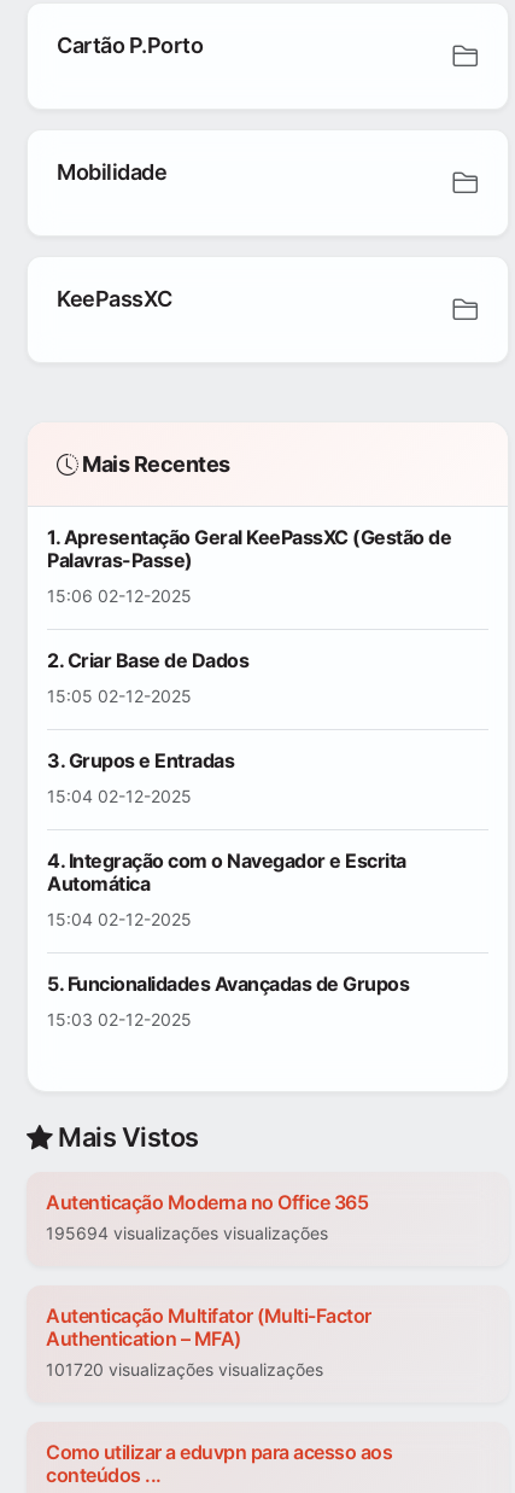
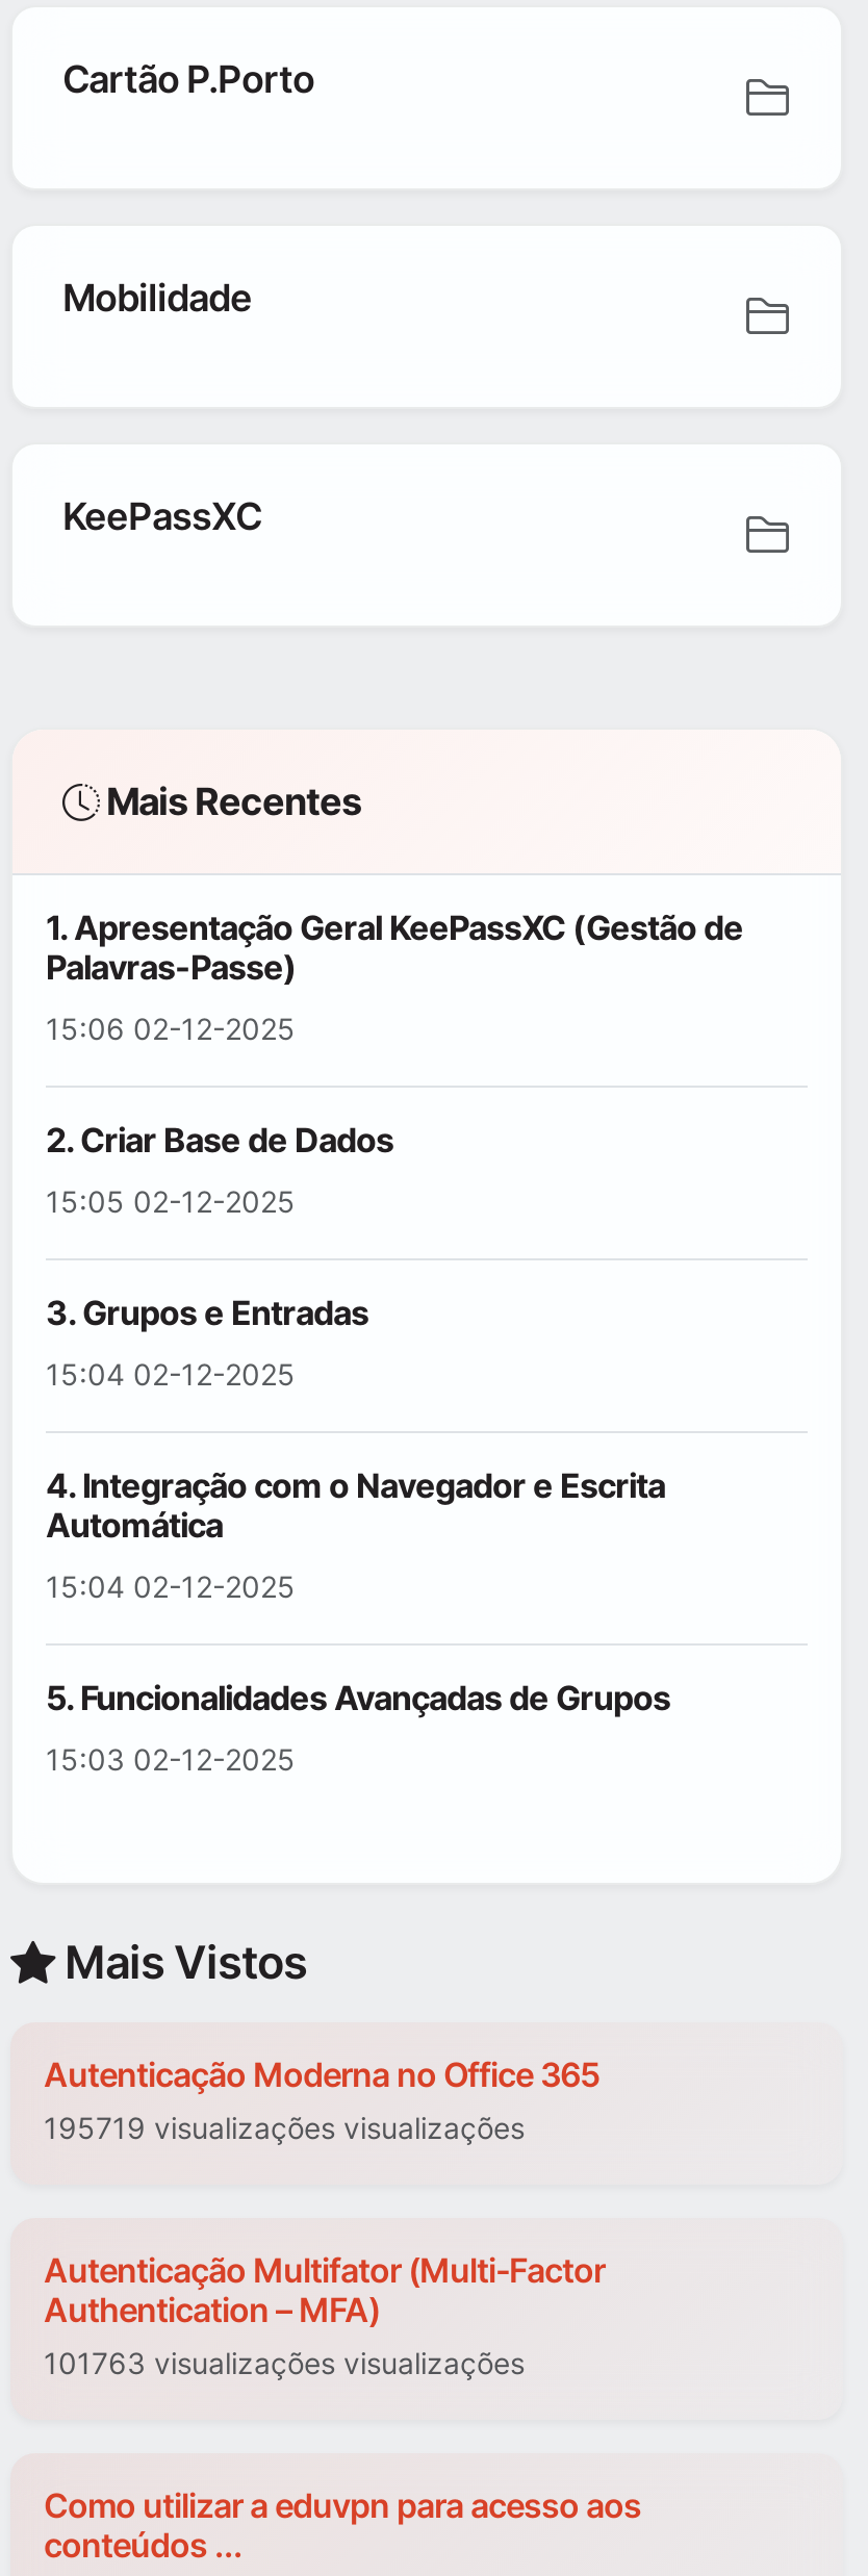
[46,1223,328,1244] 195694 visualizações visualizações -> [44,2111,525,2146] 195719 visualizações visualizações
[46,1360,323,1380] 101720 visualizações visualizações -> [44,2346,525,2381] 101763 visualizações visualizações

